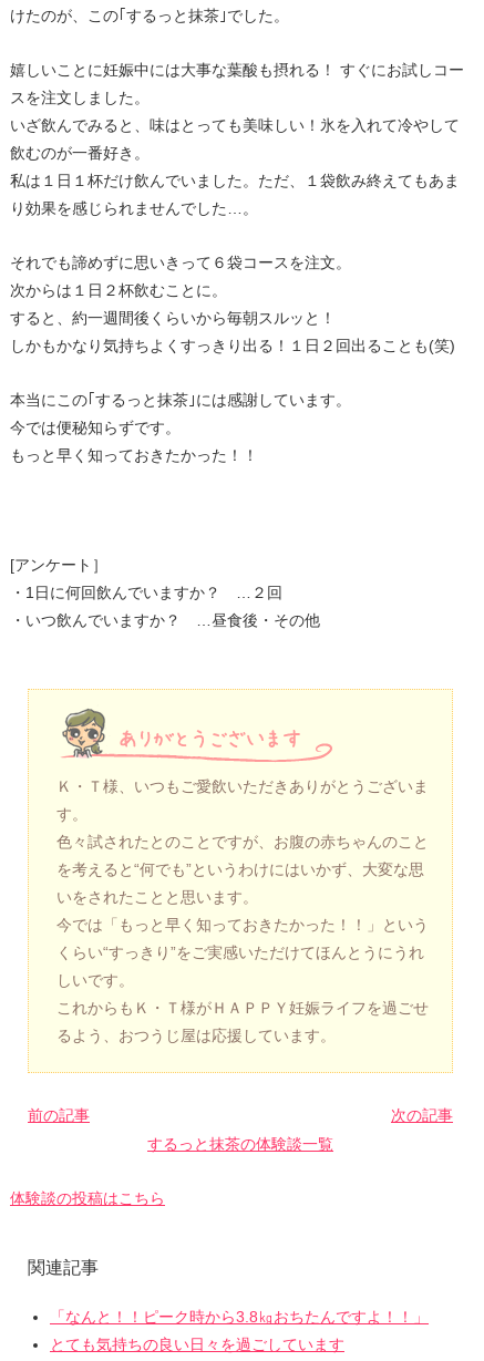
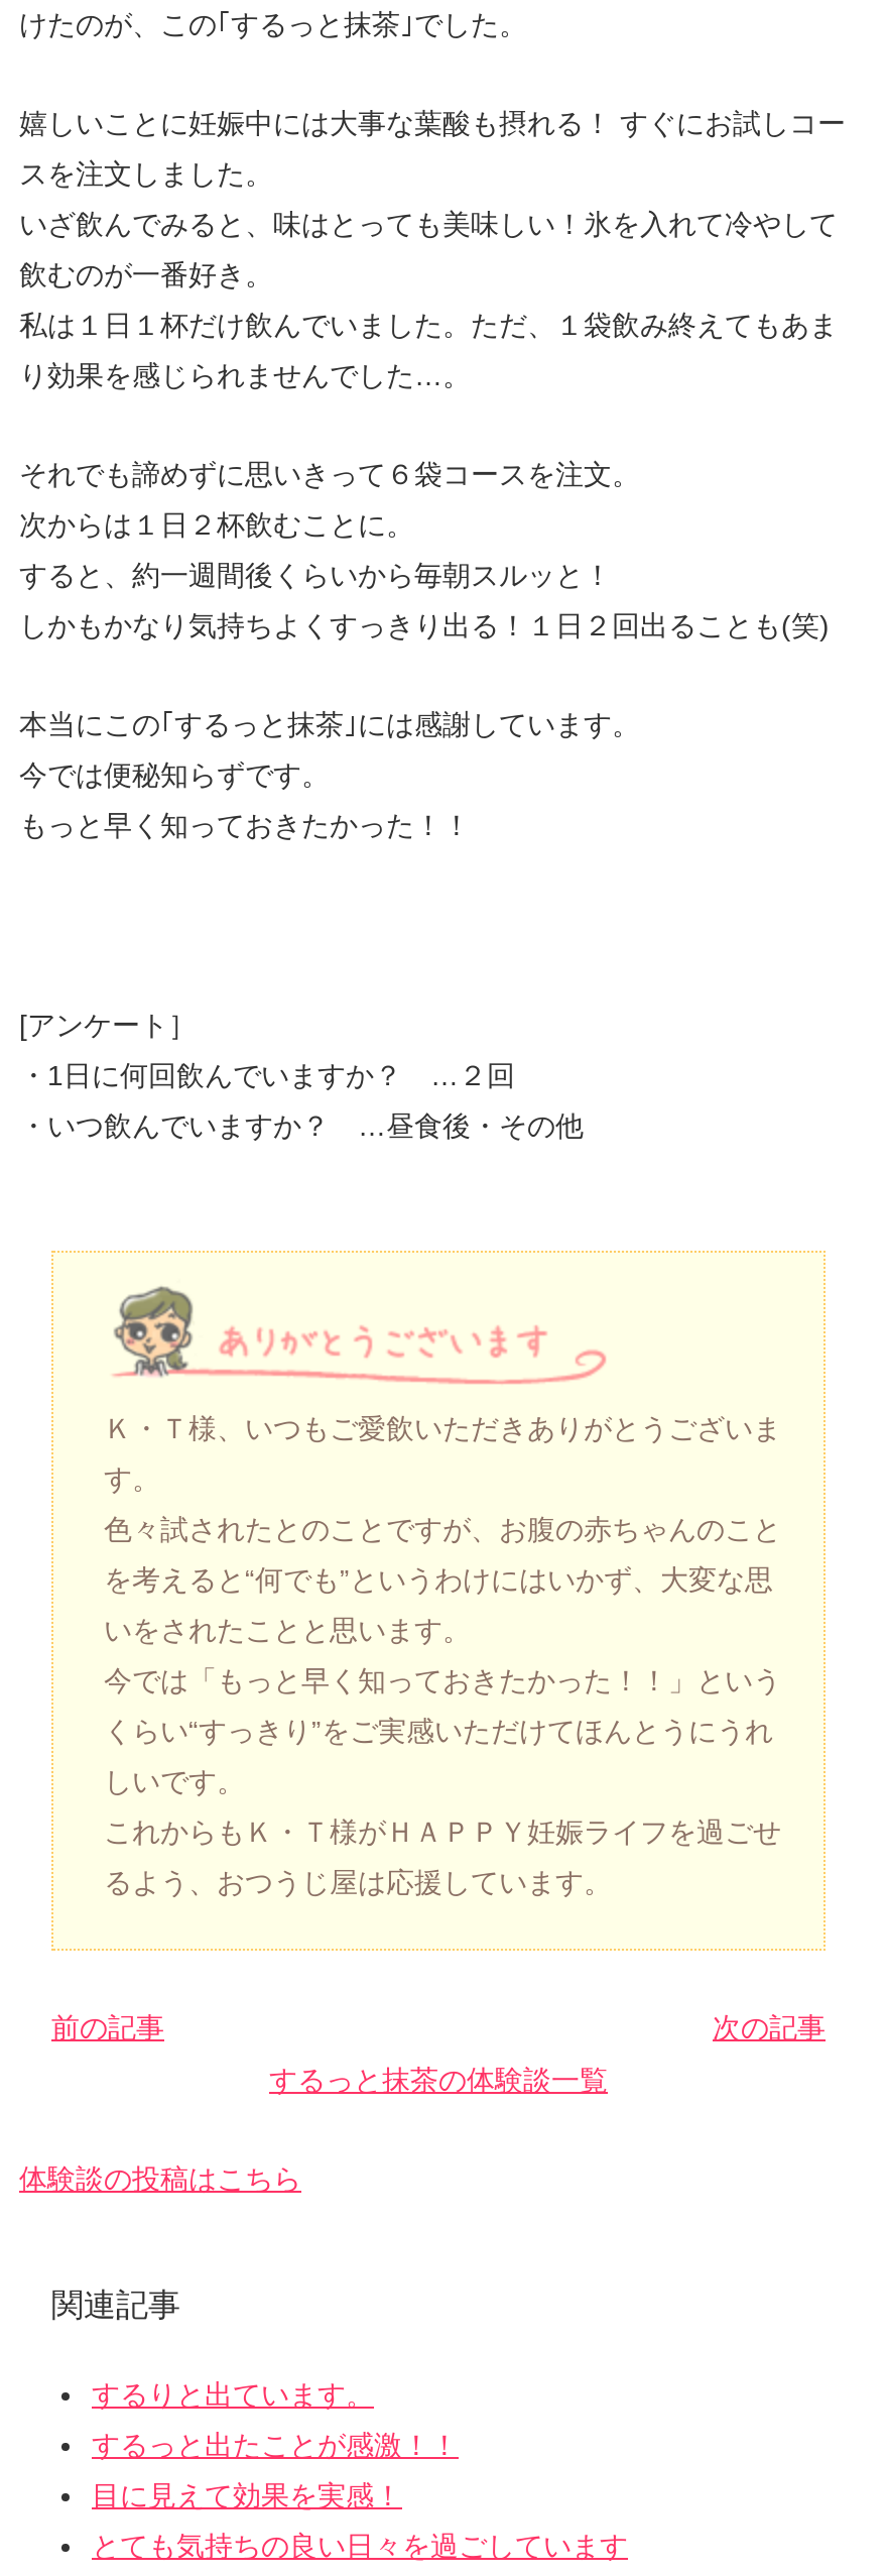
[50,1308,429,1326] 「なんと！！ピーク時から3.8㎏おちたんですよ！！」 -> [92,2379,459,2512] するりと出ています。 | するっと出たことが感激！！ | 目に見えて効果を実感！

